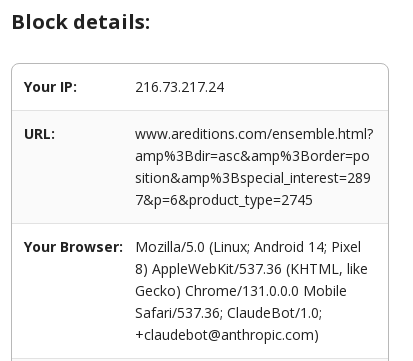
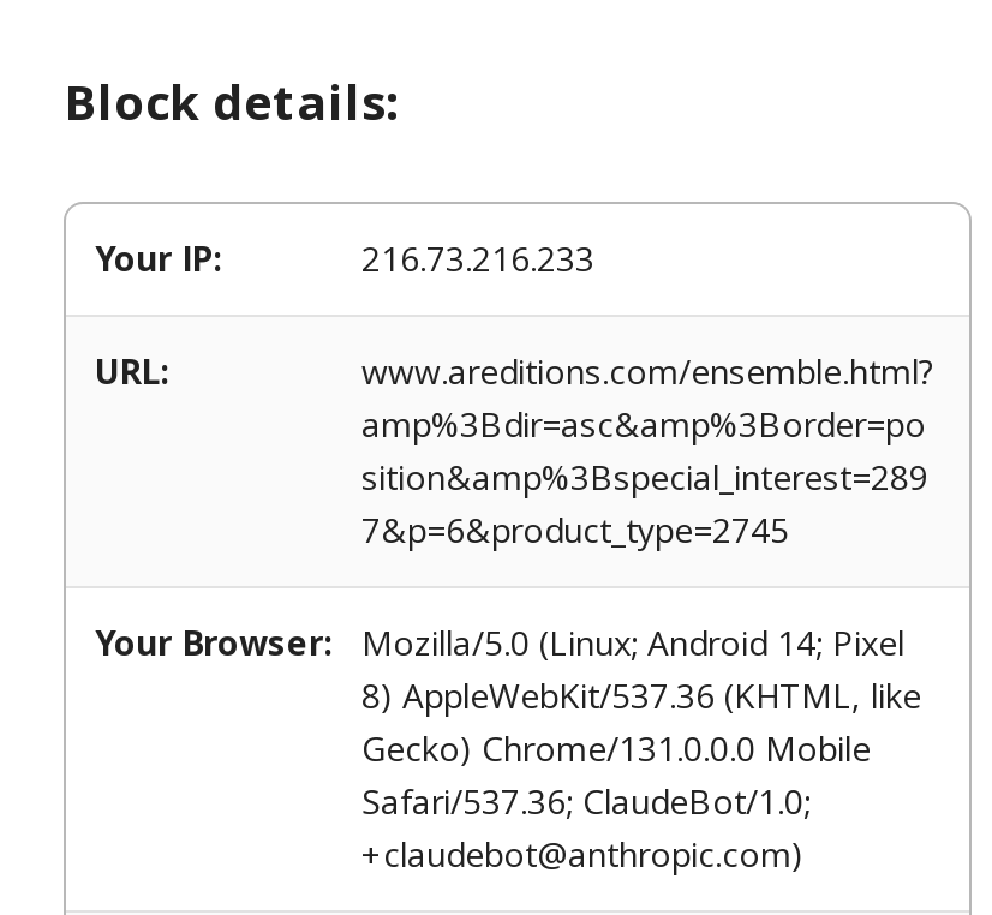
[135,77,224,96] 216.73.217.24 -> [361,235,594,281] 216.73.216.233

